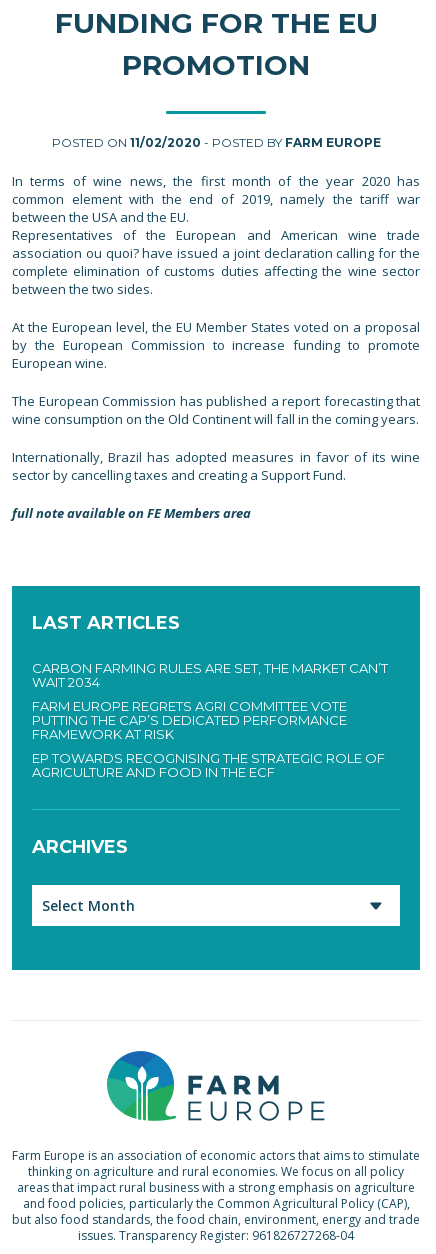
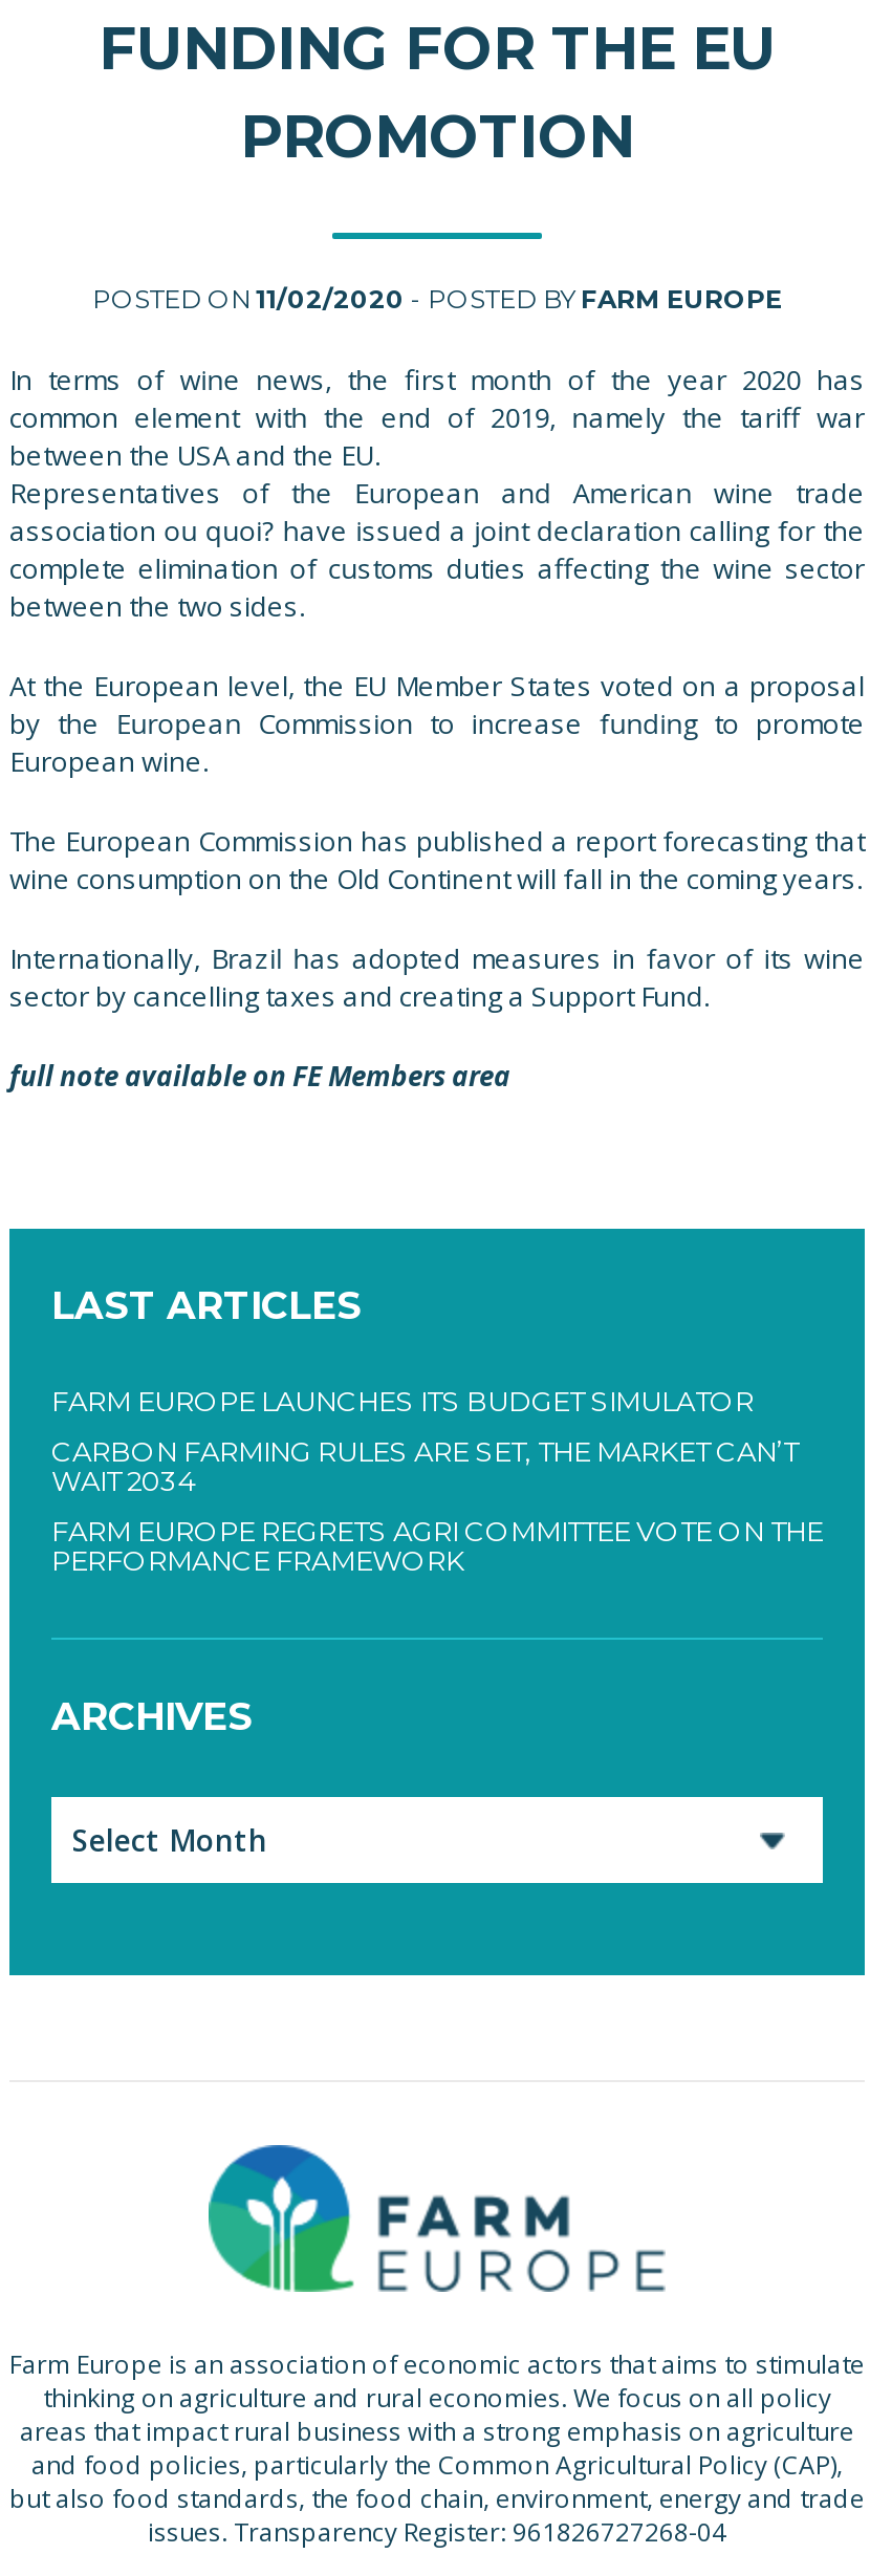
none -> [51,1384,754,1417] FARM EUROPE LAUNCHES ITS BUDGET SIMULATOR
moved [32,660,388,690] -> [51,1434,798,1497]: CARBON FARMING RULES ARE SET, THE MARKET CAN’T | WAIT 2034
[32,698,385,780] FARM EUROPE REGRETS AGRI COMMITTEE VOTE | PUTTING THE CAP’S DEDICATED PERFORMANCE | FRAMEWORK AT RISK | EP TOWARDS RECOGNISING THE STRATEGIC ROLE OF | AGRICULTURE AND FOOD IN THE ECF -> [51,1514,823,1577] FARM EUROPE REGRETS AGRI COMMITTEE VOTE ON THE | PERFORMANCE FRAMEWORK

